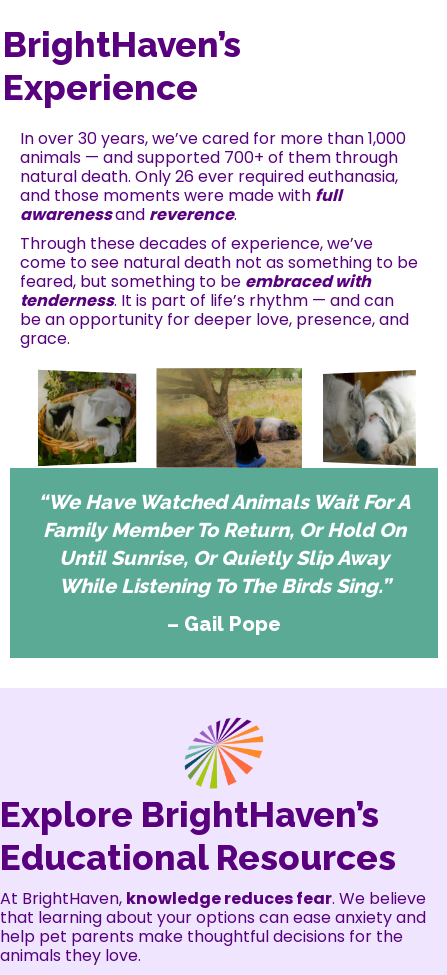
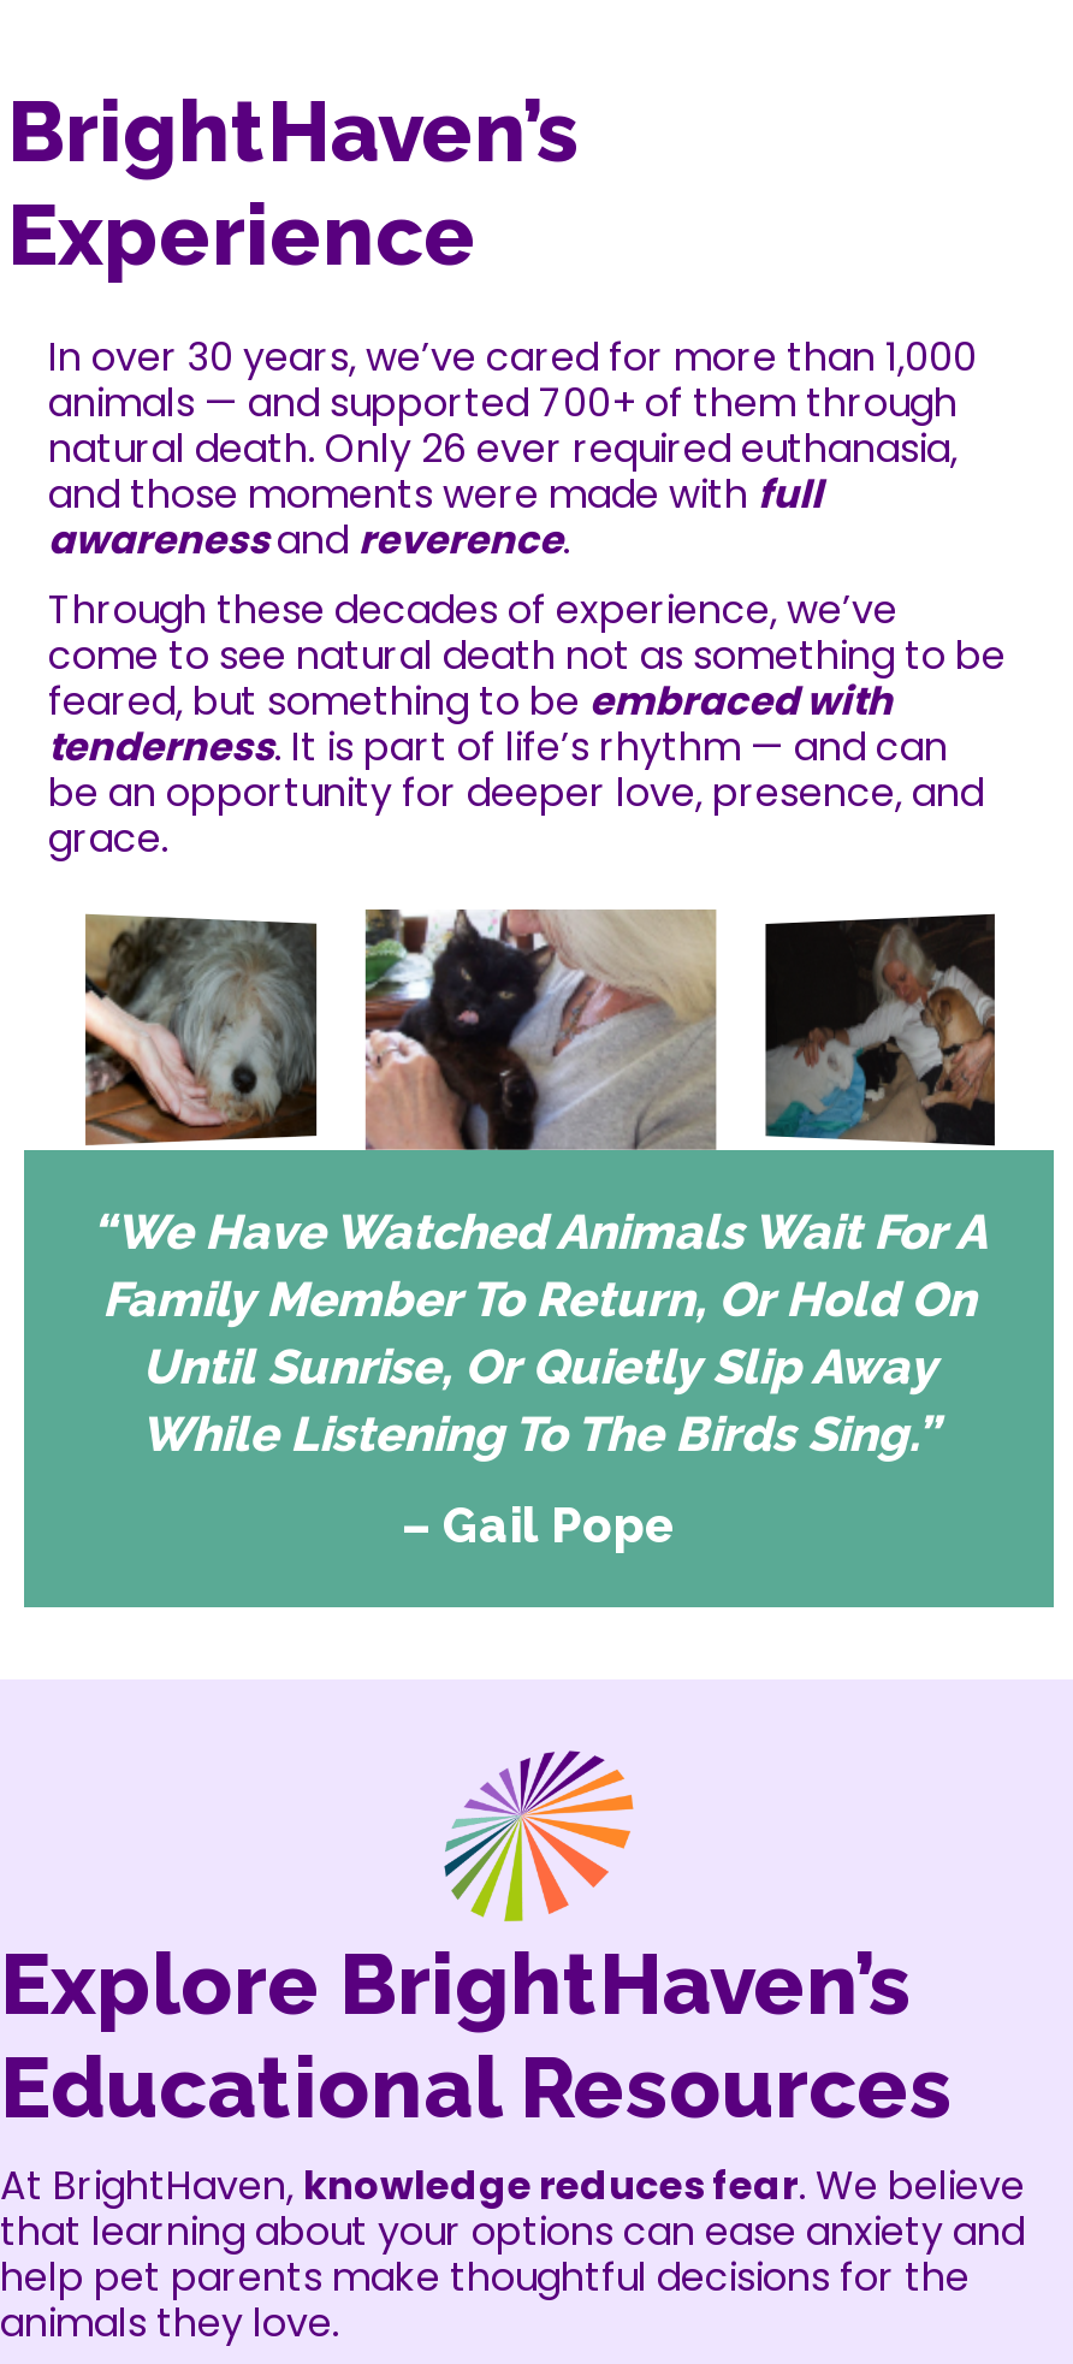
[35,370,137,466] [image] -> [82,914,327,1148] [image]
[152,367,303,469] [image] -> [363,907,727,1153] [image]
[318,369,417,466] [image] -> [763,912,1001,1148] [image]

